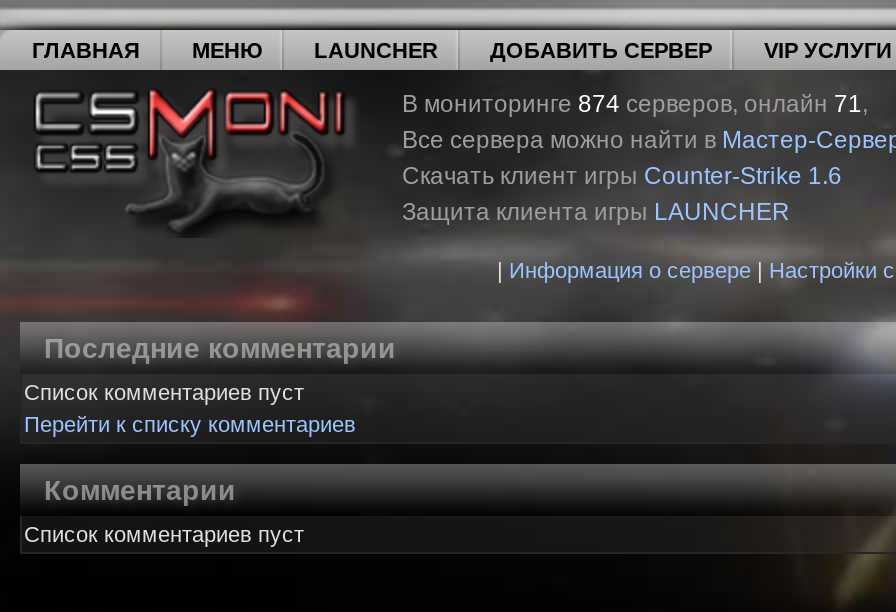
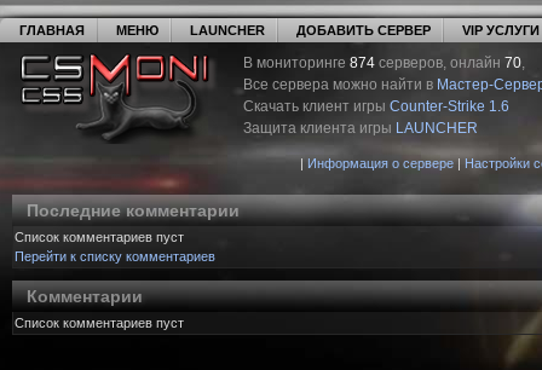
[402,90,868,118] В мониторинге 874 серверов, онлайн 71, -> [243,54,525,71] В мониторинге 874 серверов, онлайн 70,

